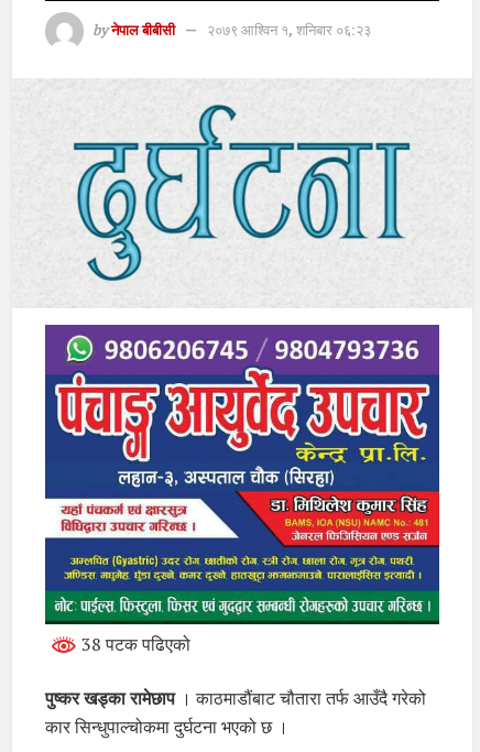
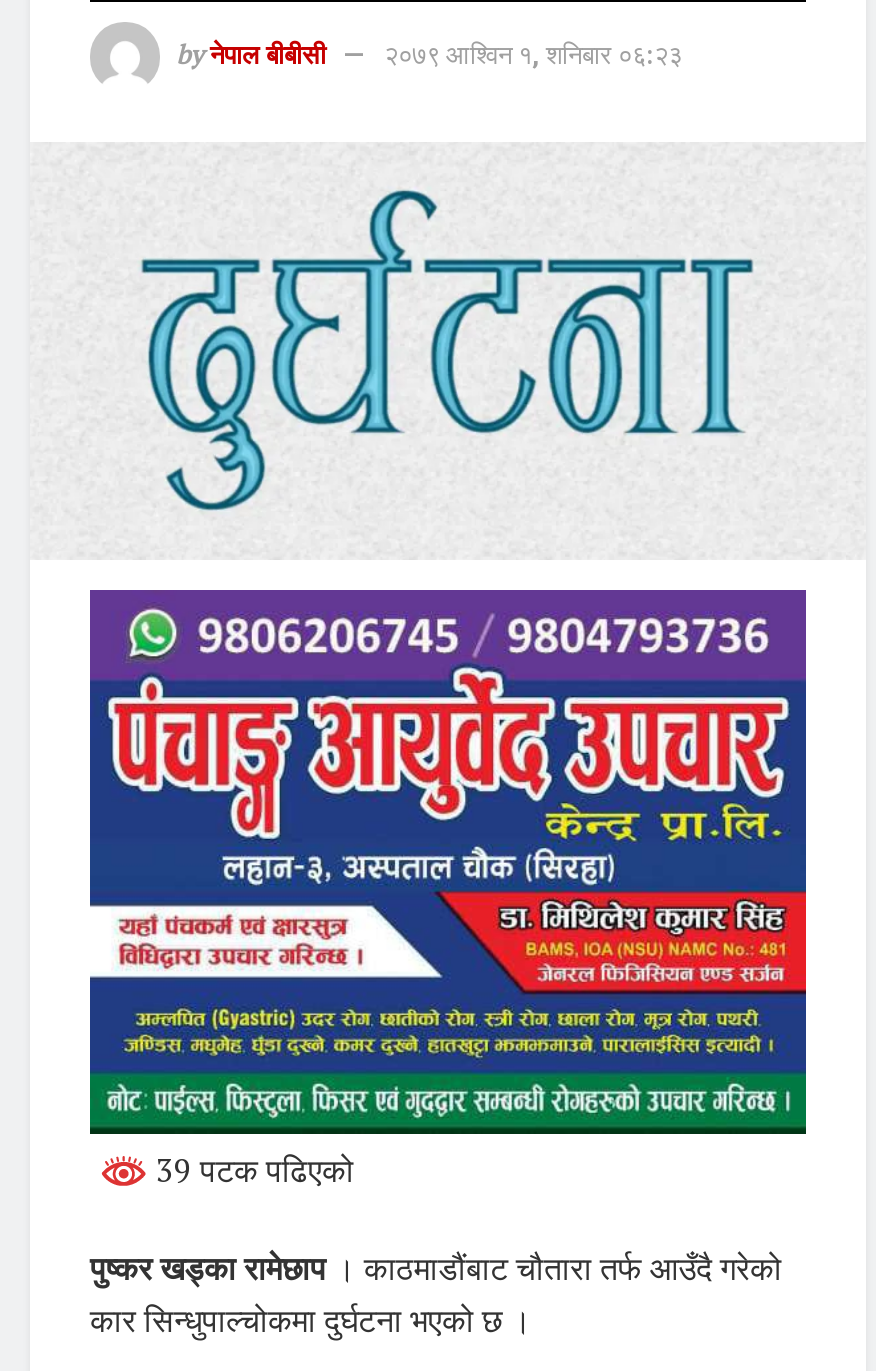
[77,632,190,657] 38 पटक पढिएको -> [148,1149,354,1193] 39 पटक पढिएको

